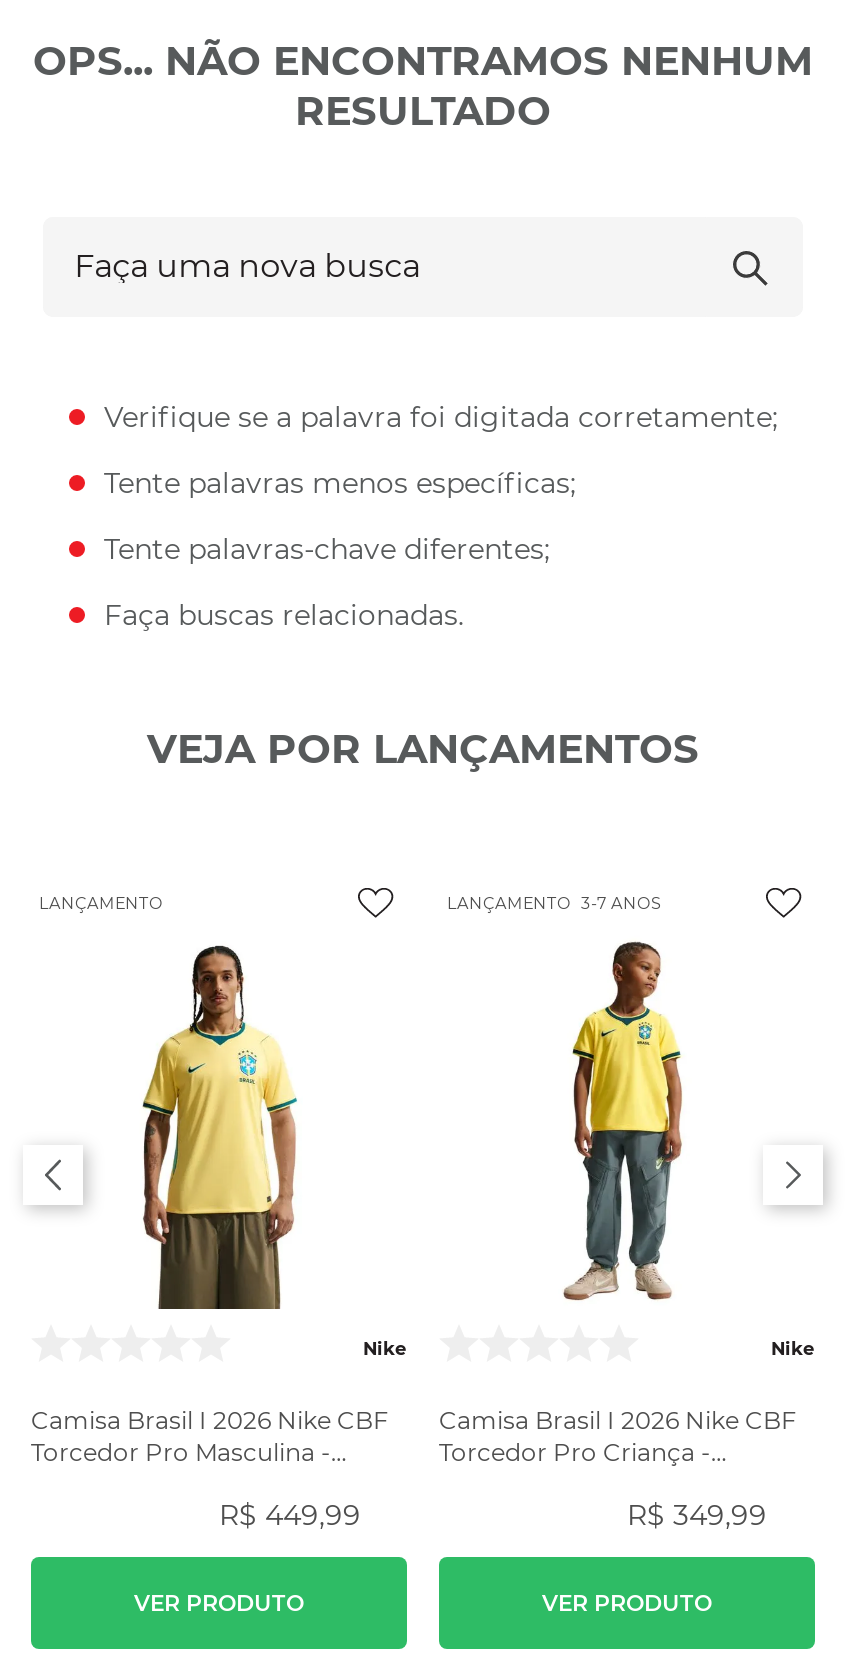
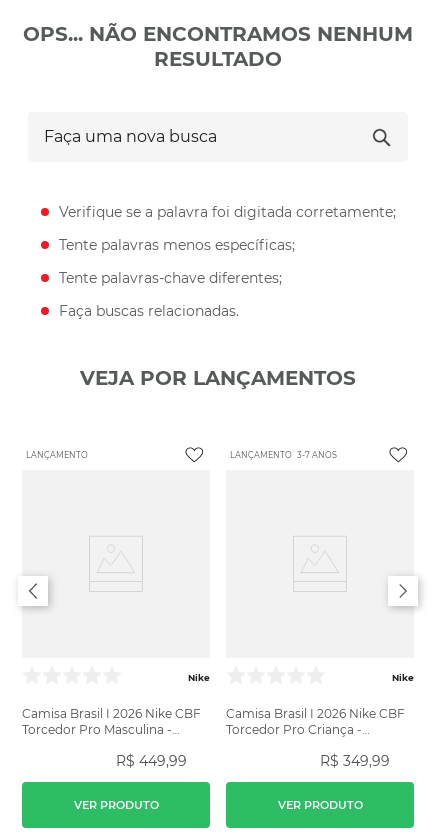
[141,943,297,1311] [image] -> none
[563,941,683,1301] [image] -> none

